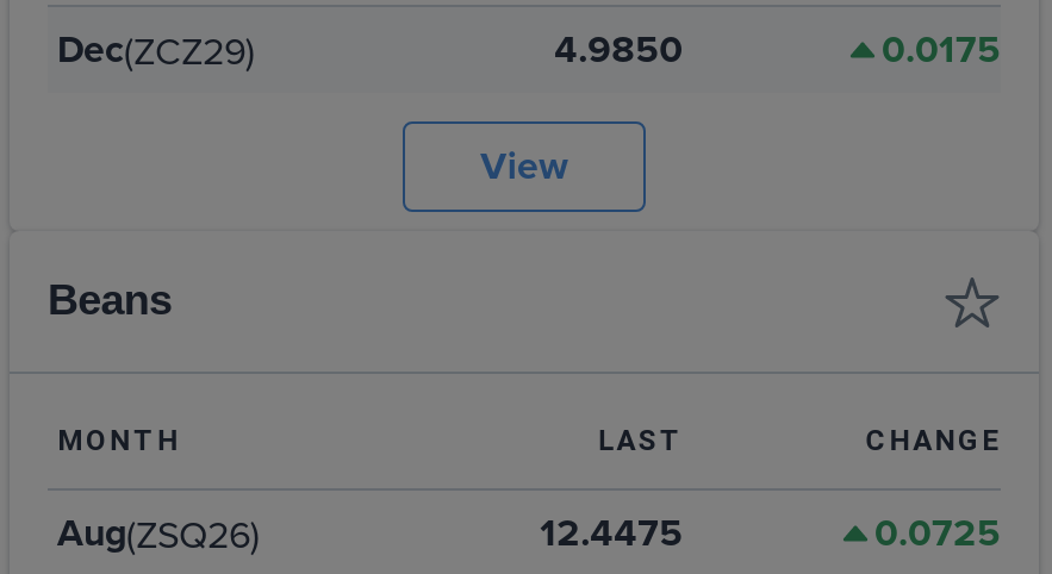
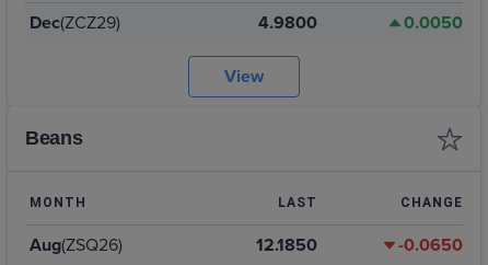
[554,21,683,76] 4.9850 -> [258,10,317,35] 4.9800
[882,21,1001,76] 0.0175 -> [404,10,463,35] 0.0050
[540,505,683,560] 12.4475 -> [256,232,317,257] 12.1850
[874,505,1001,560] 0.0725 -> [398,232,463,257] -0.0650

